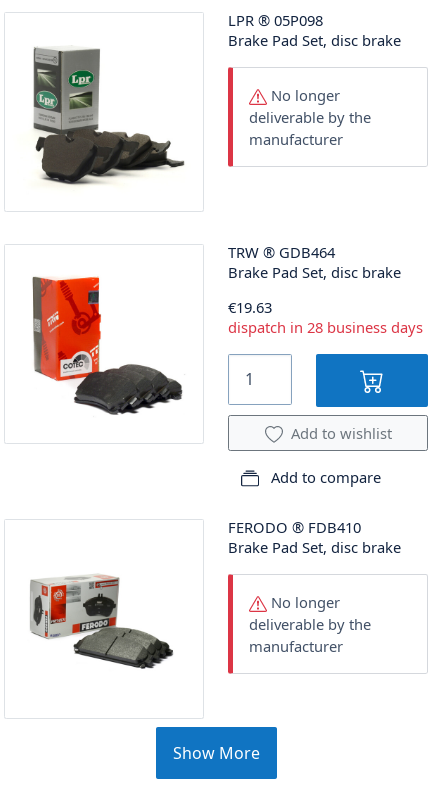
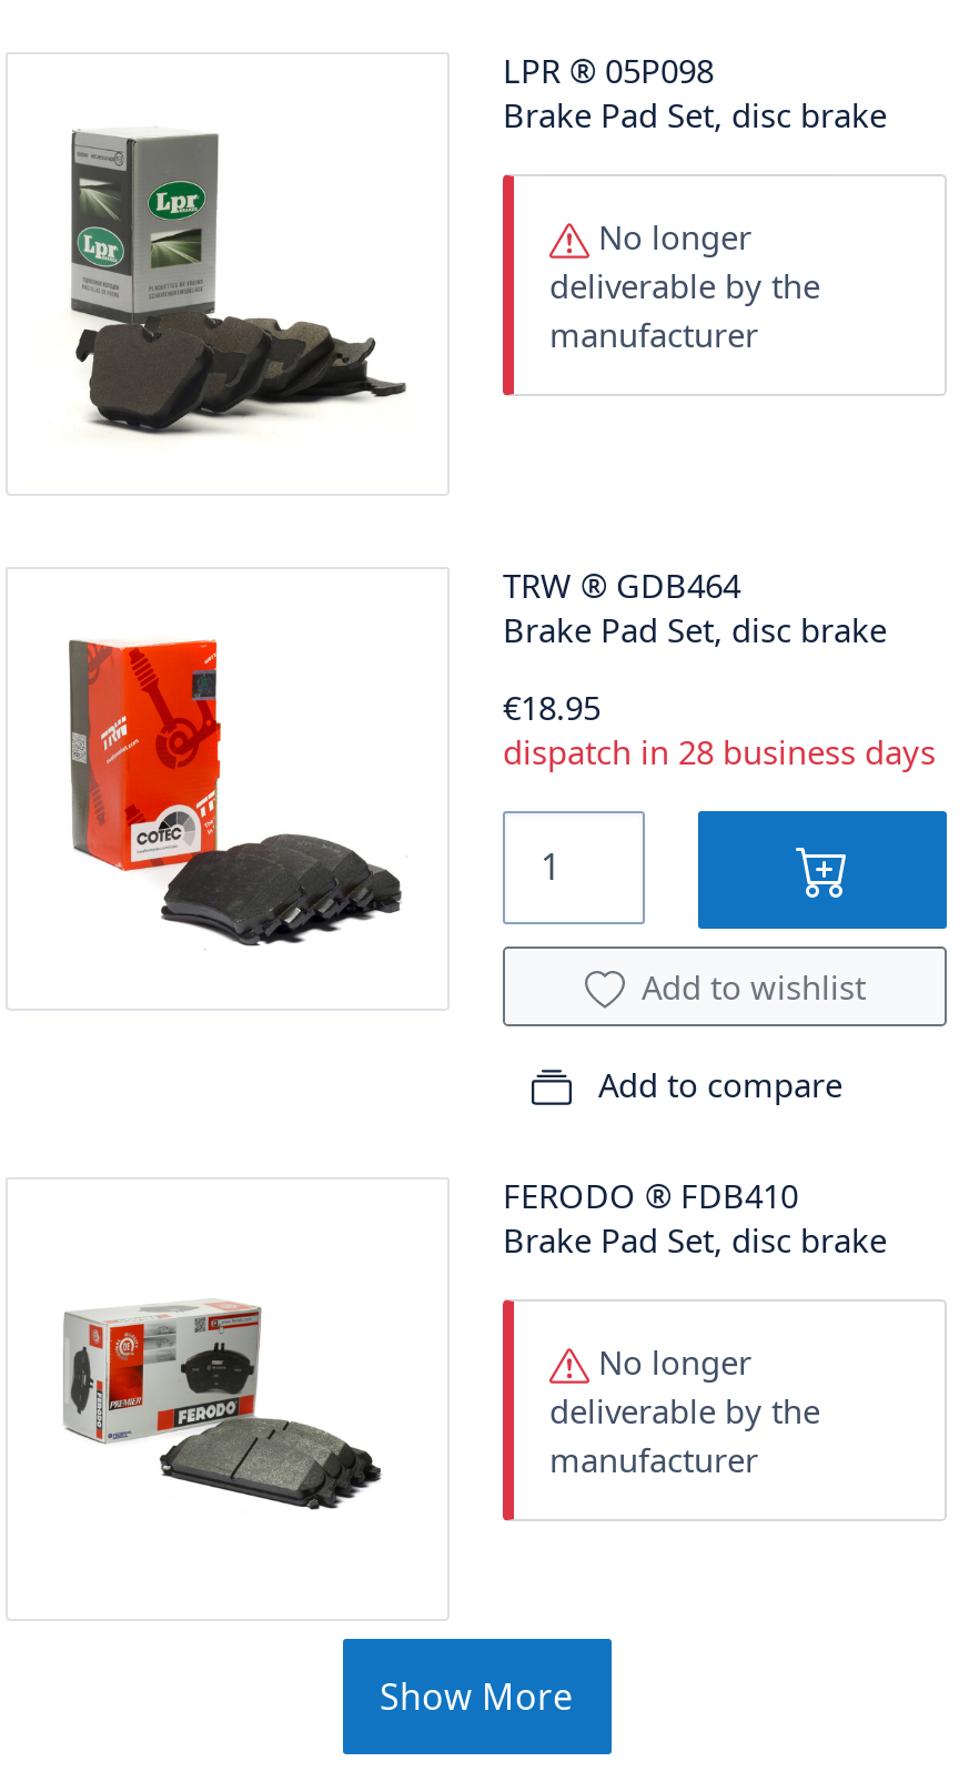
[228,296,272,316] €19.63 -> [503,684,600,728] €18.95

